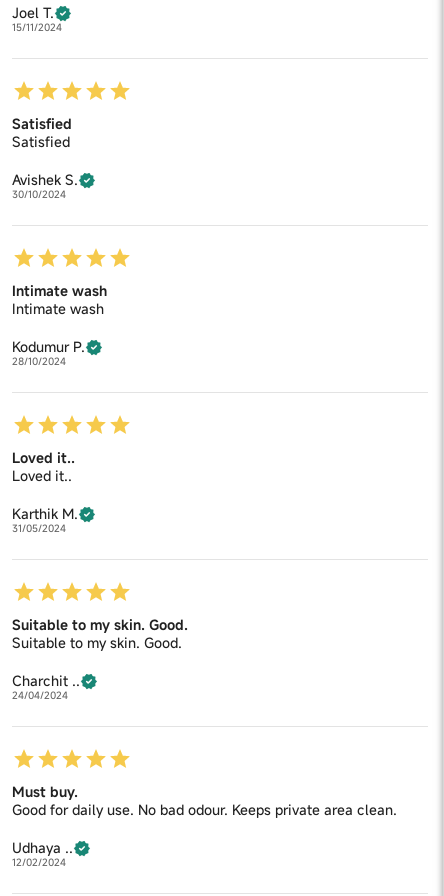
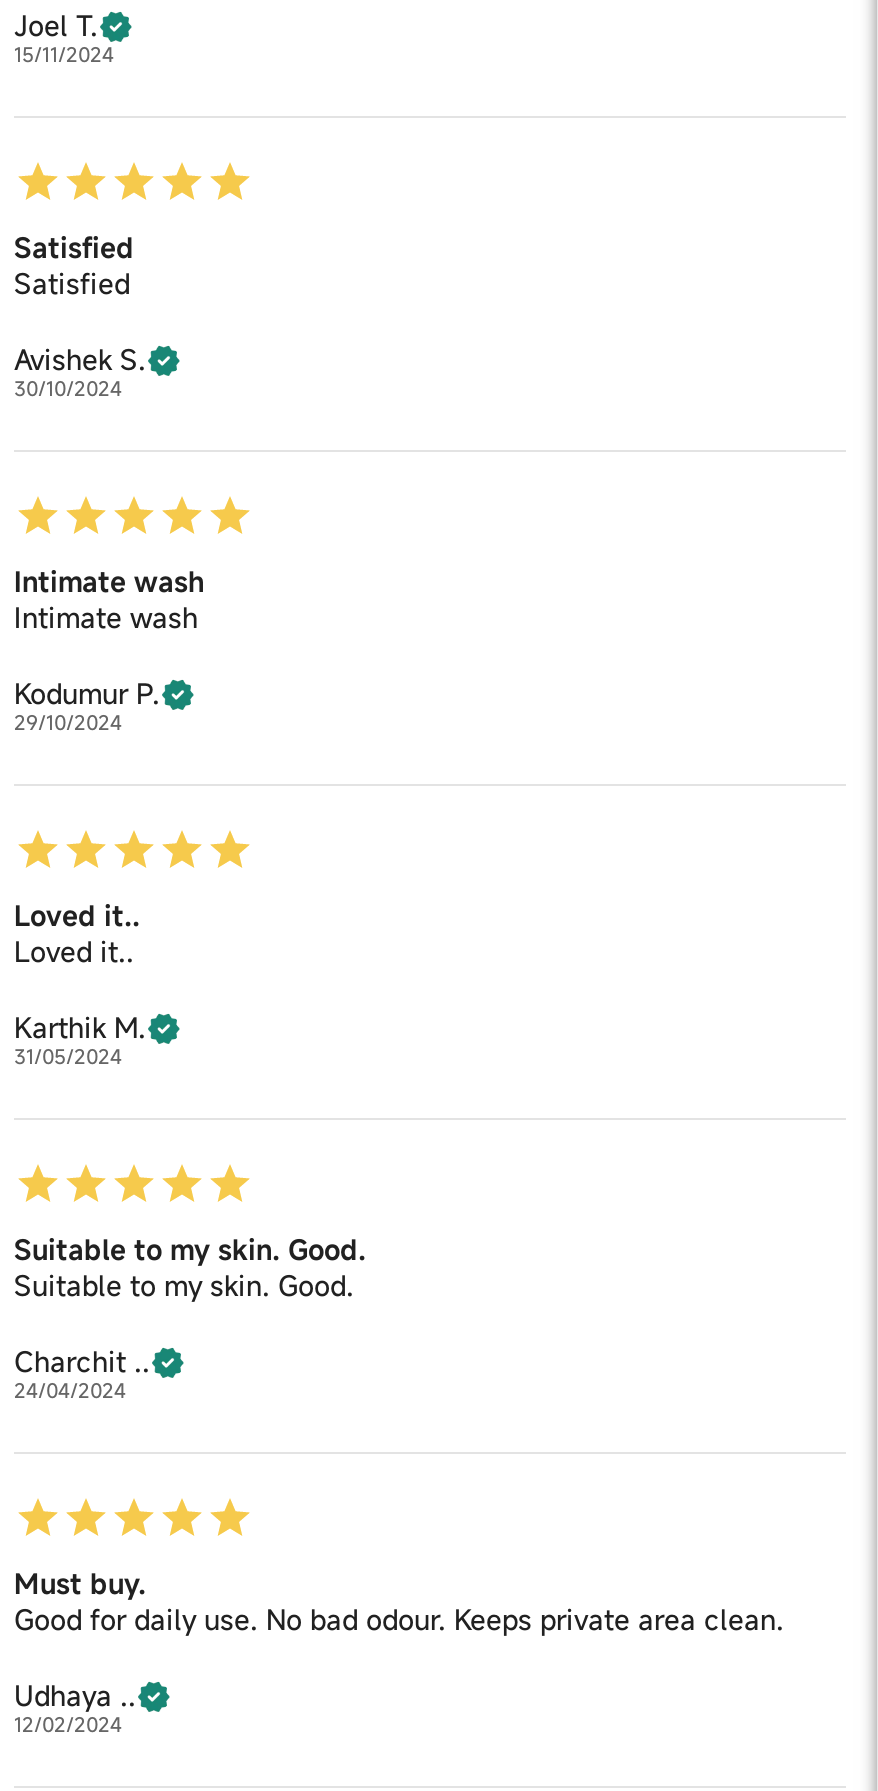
[12,355,66,368] 28/10/2024 -> [14,710,122,736] 29/10/2024

